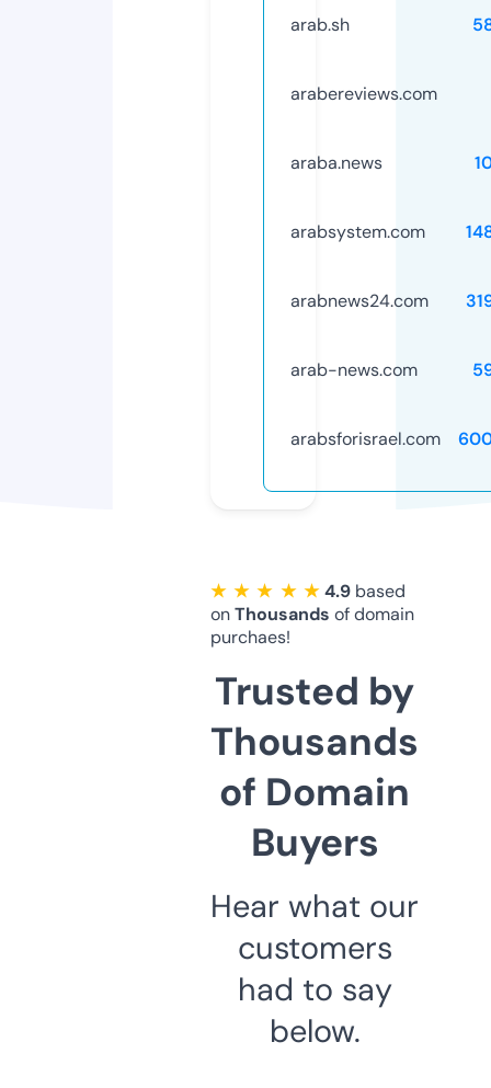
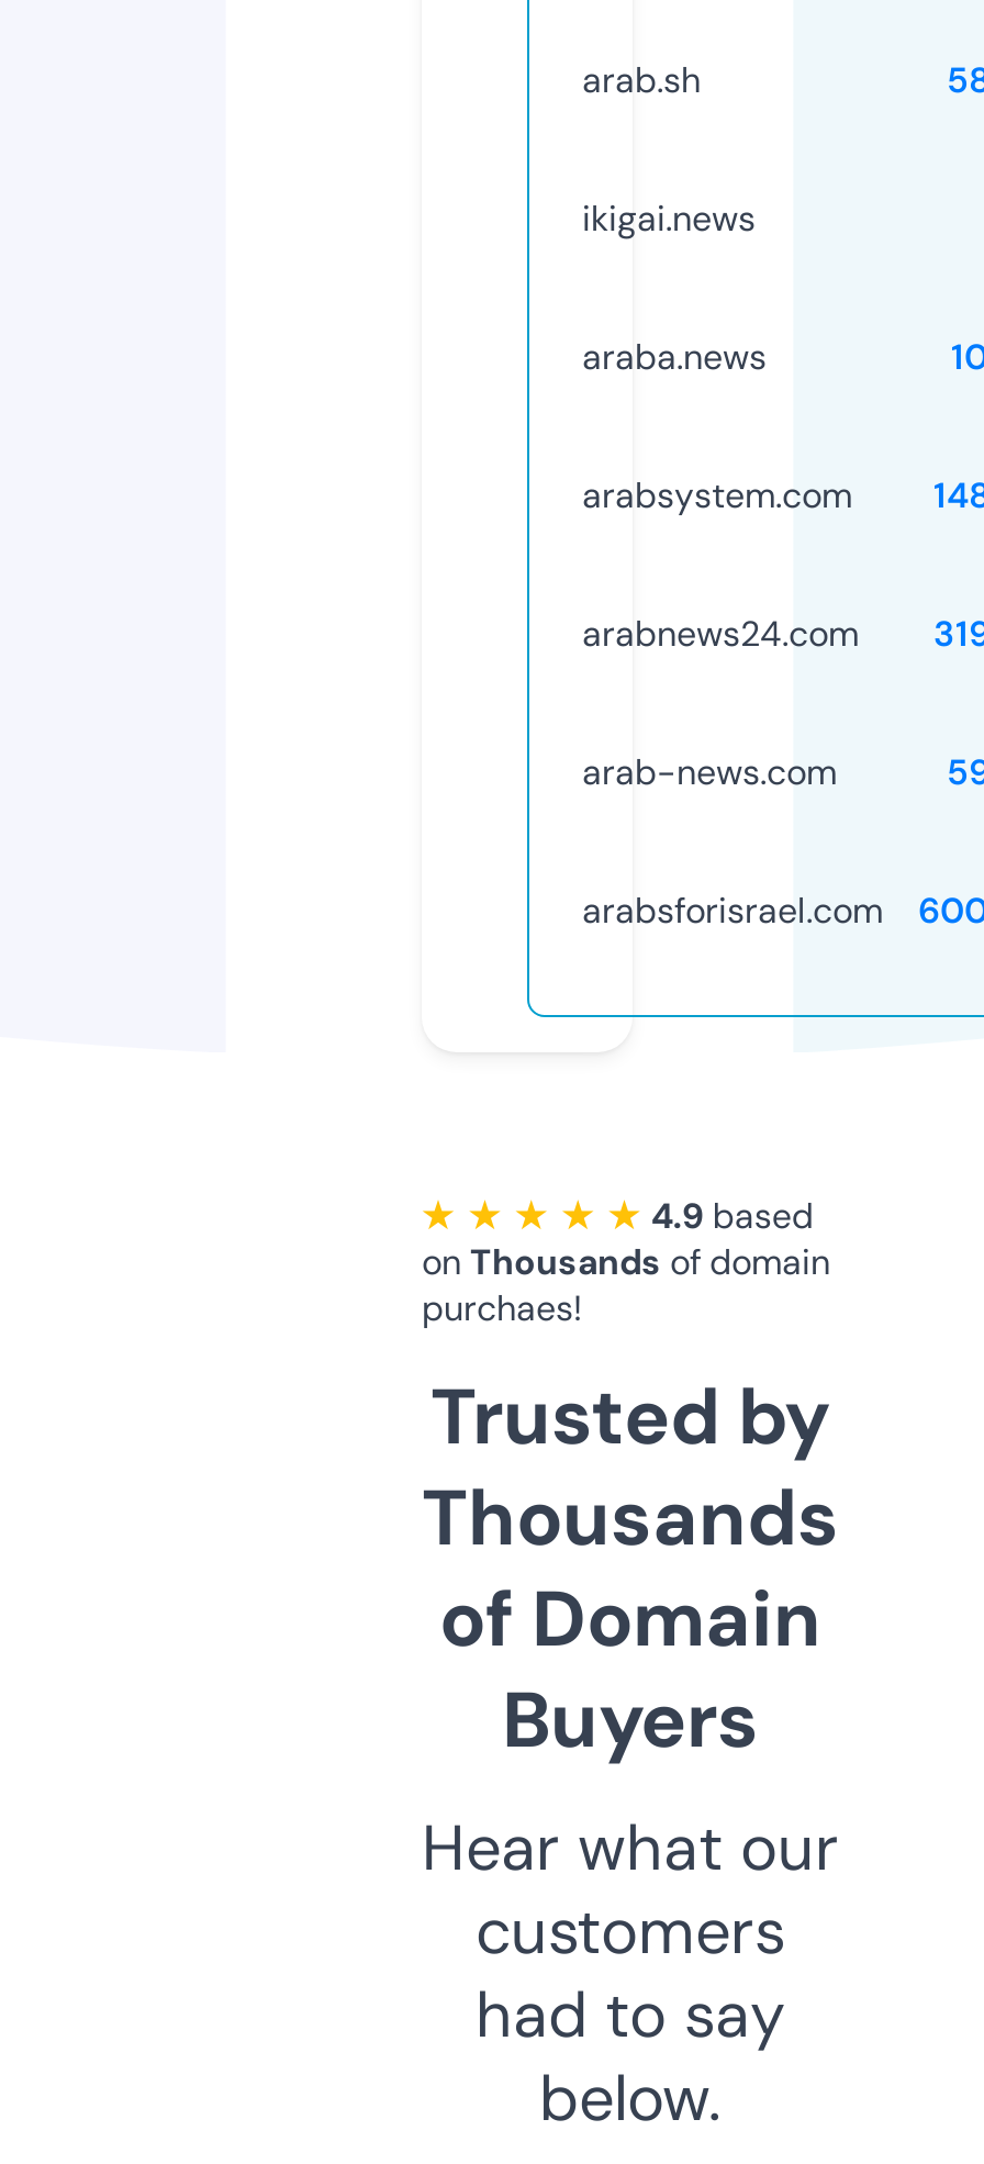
[290,82,437,105] arabereviews.com -> [582,195,756,241] ikigai.news

